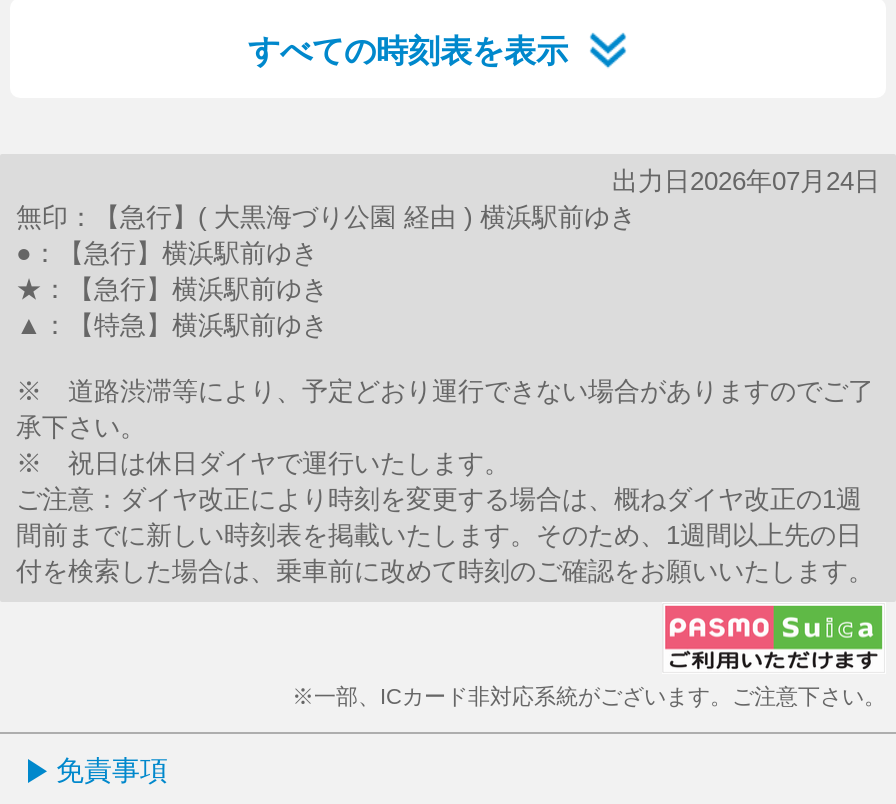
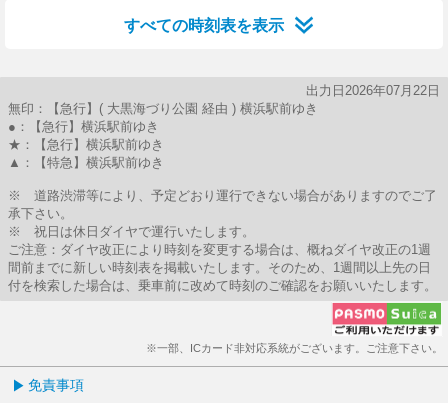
[612,166,880,196] 出力日2026年07月24日 -> [306,83,440,98] 出力日2026年07月22日

